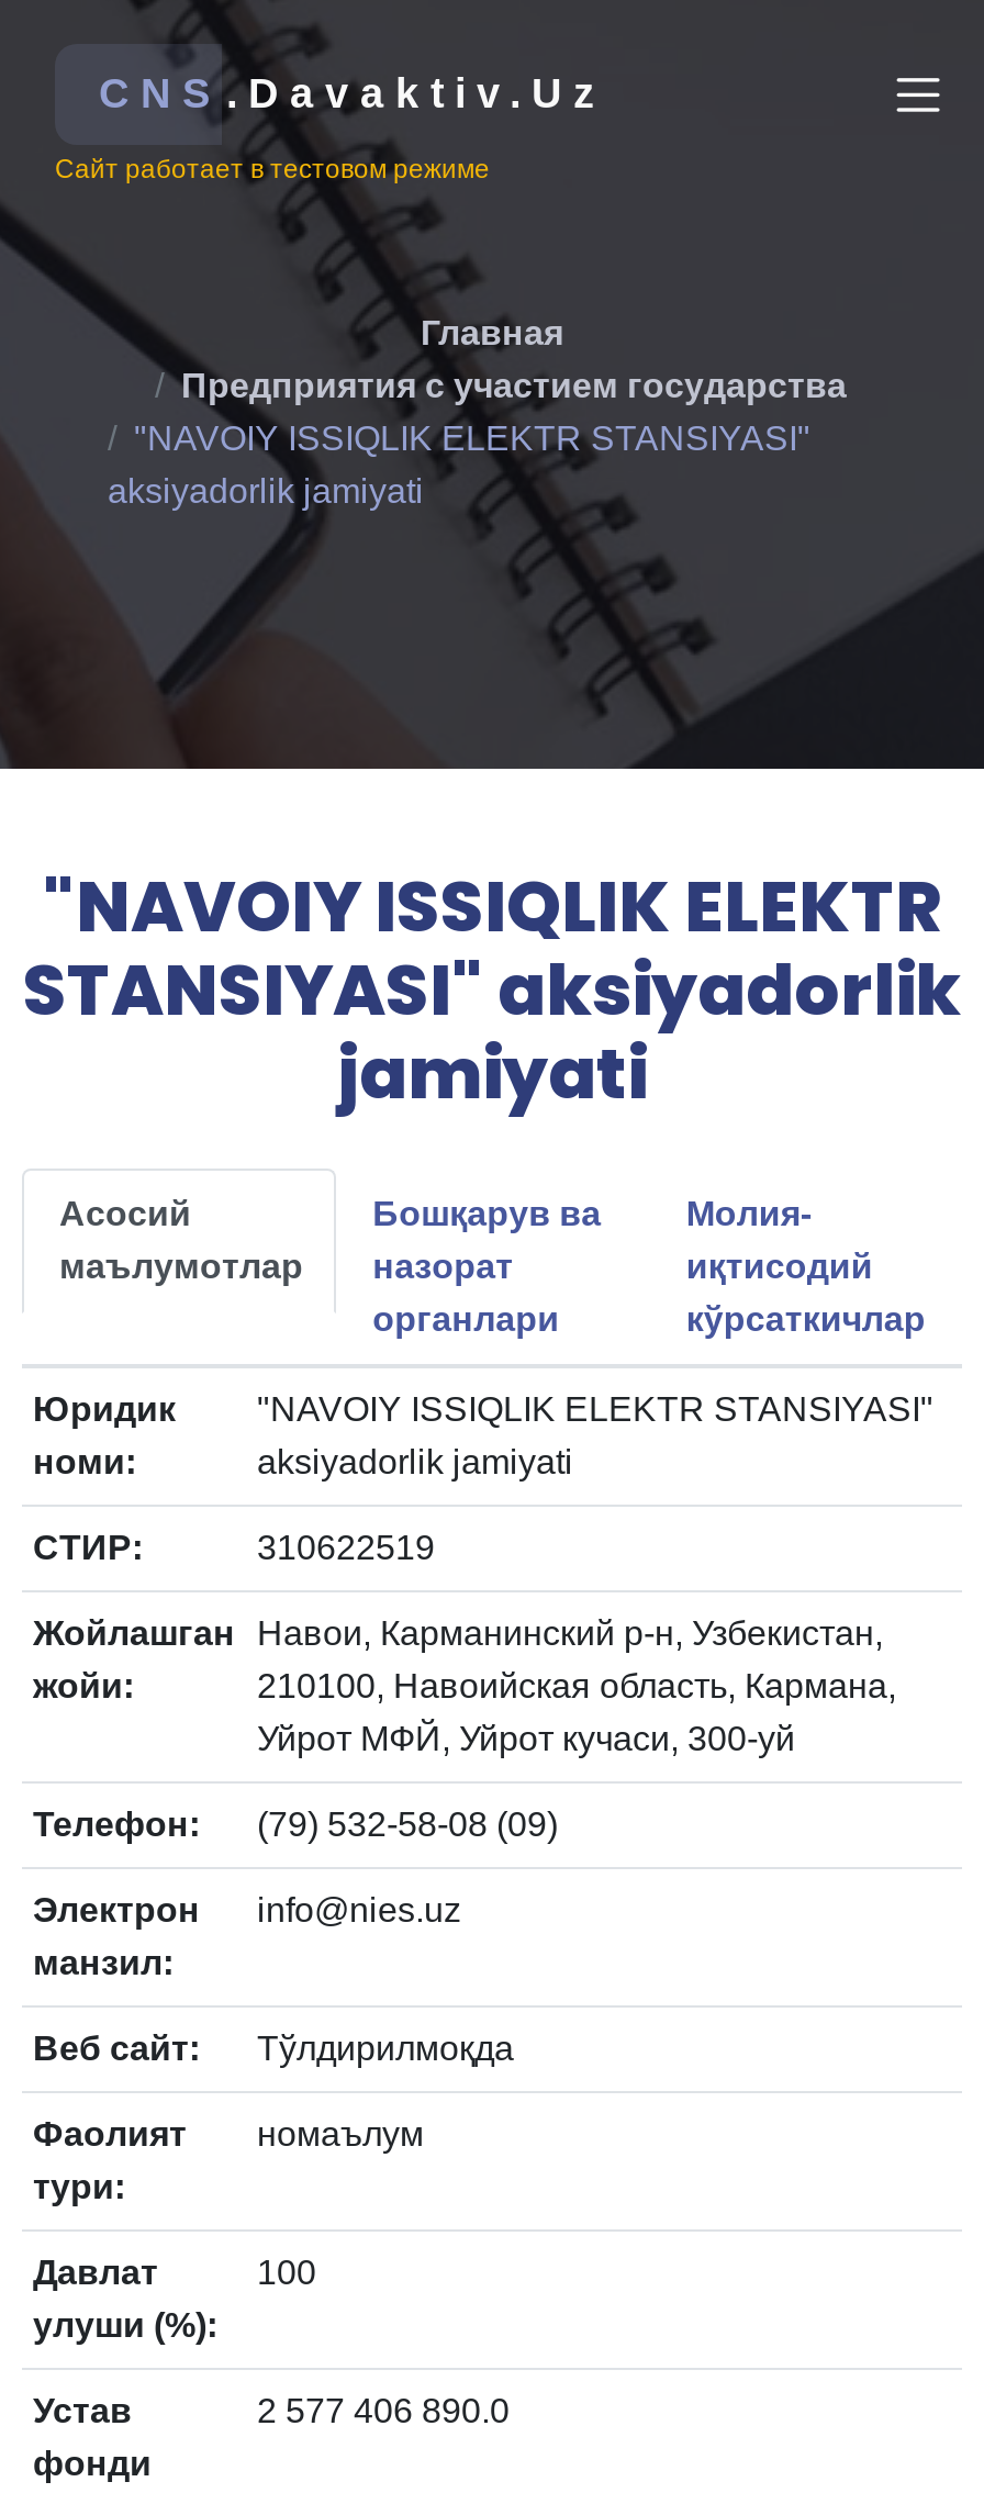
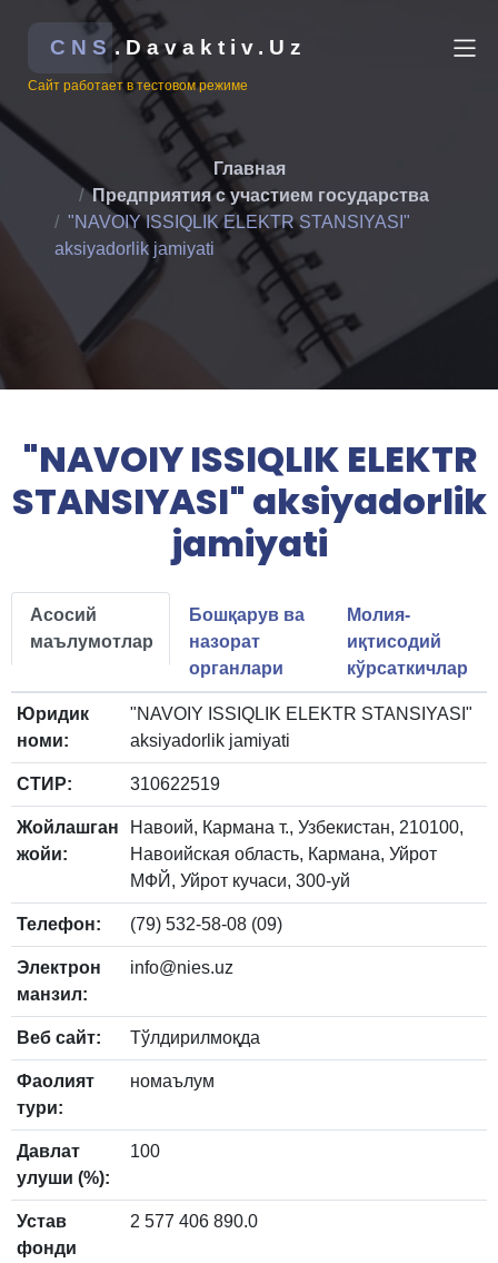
[257,1614,896,1757] Навои, Карманинский р-н, Узбекистан, | 210100, Навоийская область, Кармана, | Уйрот МФЙ, Уйрот кучаси, 300-уй -> [130,818,464,890] Навоий, Кармана т., Узбекистан, 210100, | Навоийская область, Кармана, Уйрот | МФЙ, Уйрот кучаси, 300-уй

